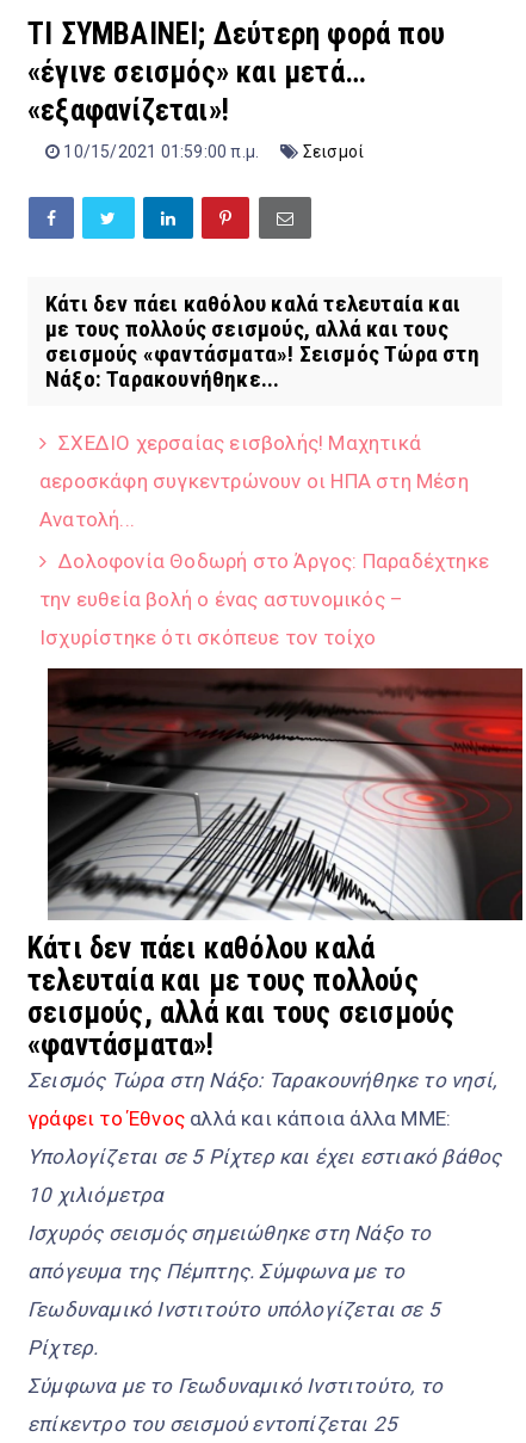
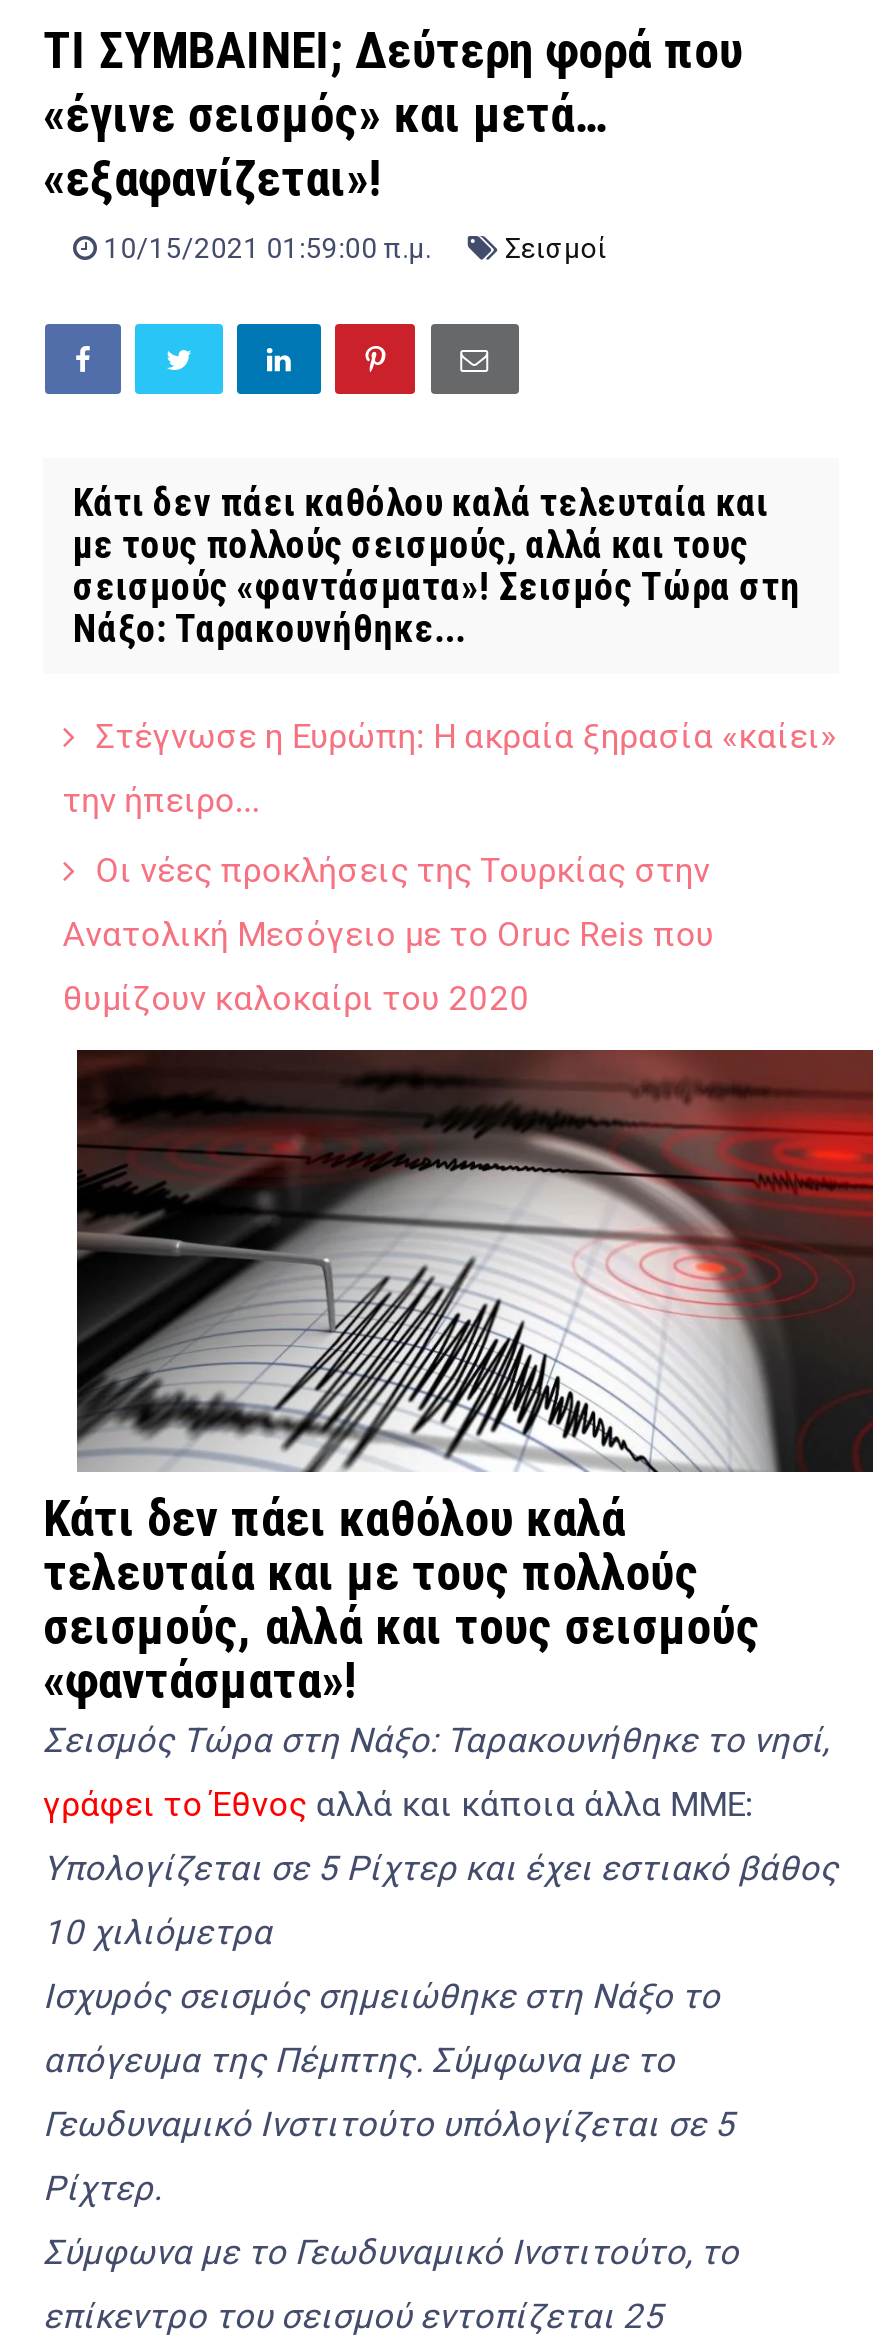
[39,431,489,649] ΣΧΕΔΙΟ χερσαίας εισβολής! Μαχητικά | αεροσκάφη συγκεντρώνουν οι ΗΠΑ στη Μέση | Ανατολή... | Δολοφονία Θοδωρή στο Άργος: Παραδέχτηκε | την ευθεία βολή ο ένας αστυνομικός – | Ισχυρίστηκε ότι σκόπευε τον τοίχο -> [63,716,837,1018] Στέγνωσε η Ευρώπη: Η ακραία ξηρασία «καίει» | την ήπειρο... | Οι νέες προκλήσεις της Τουρκίας στην | Ανατολική Μεσόγειο με το Oruc Reis που | θυμίζουν καλοκαίρι του 2020

